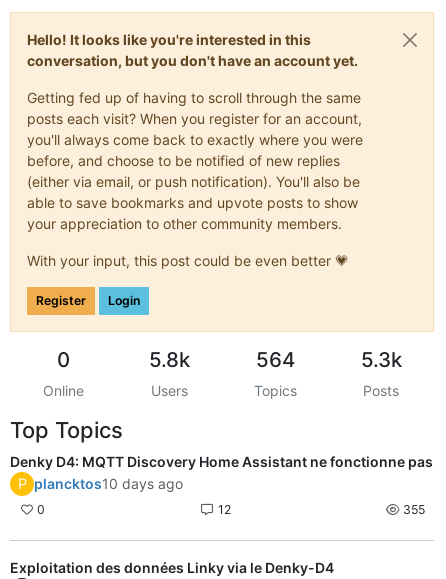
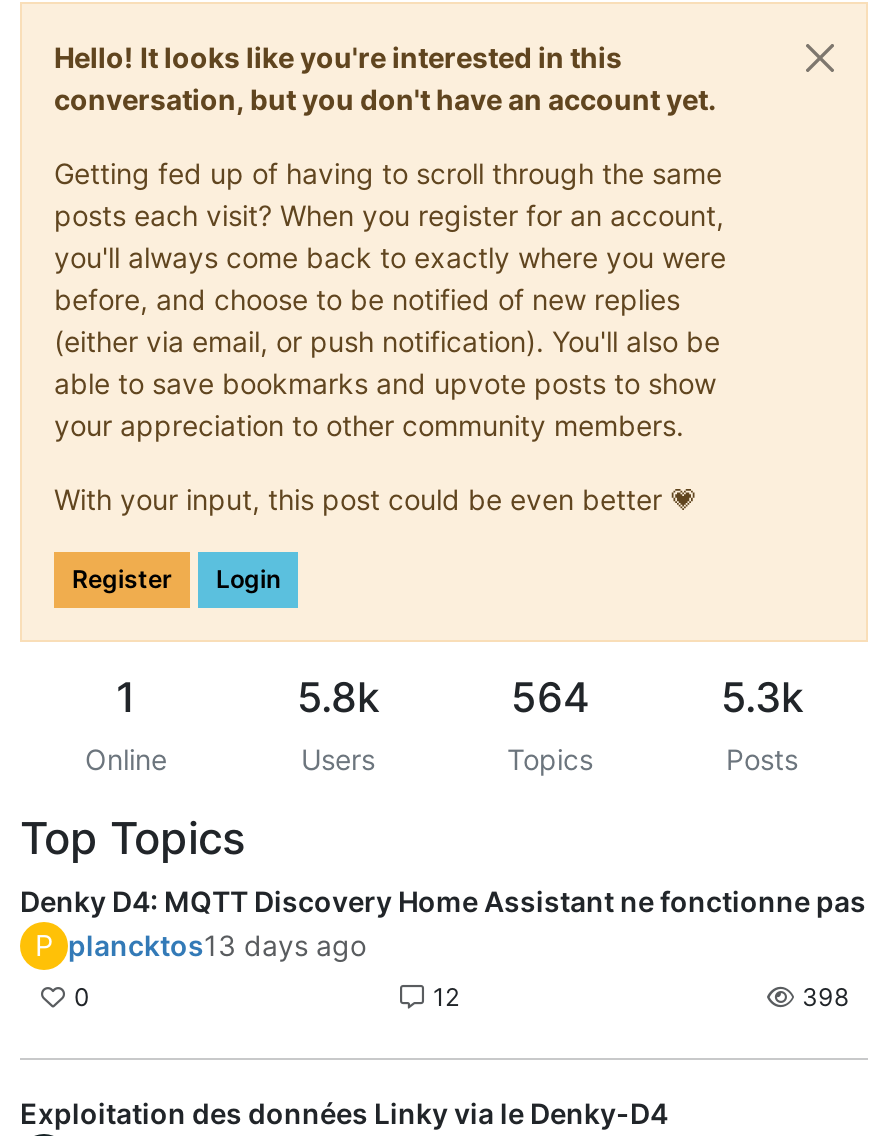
[56,347,69,372] 0 -> [116,672,136,722] 1
[17,475,183,492] P plancktos10 days ago -> [35,928,366,962] P plancktos13 days ago
[400,502,425,517] 355 -> [796,982,850,1012] 398

